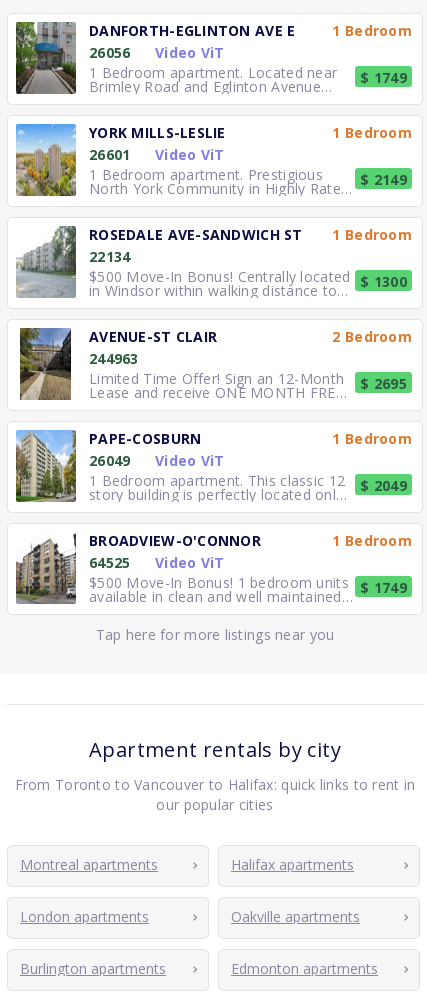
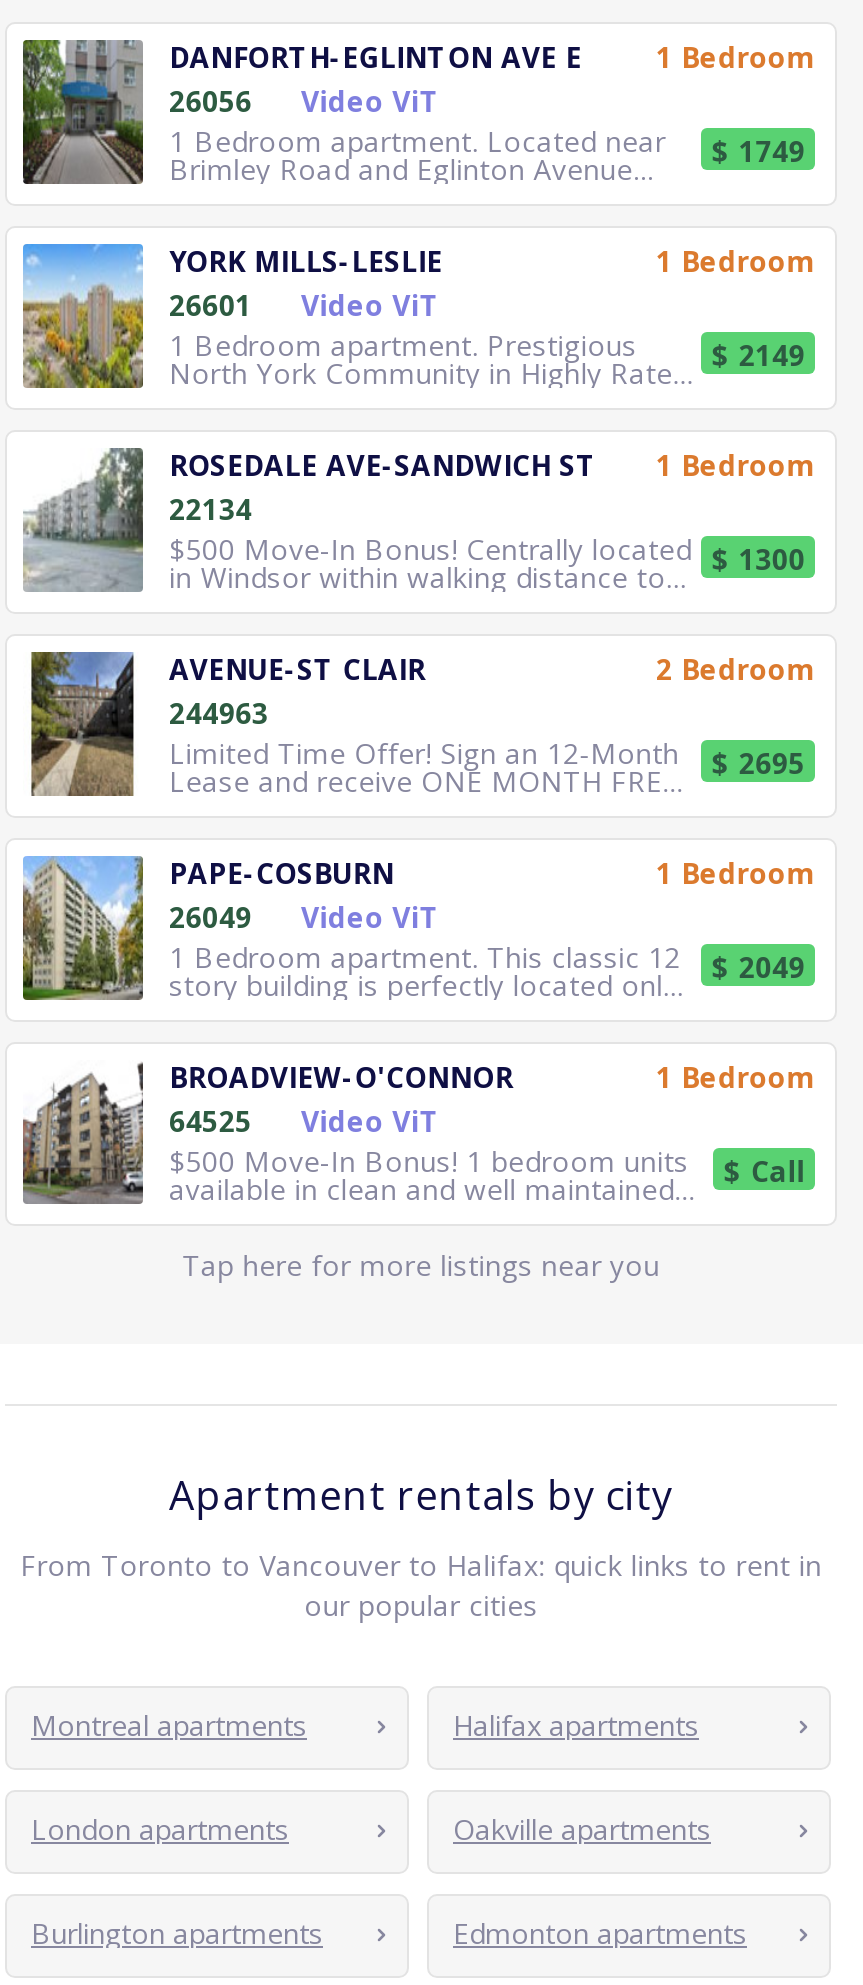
[360,578,407,597] $ 1749 -> [724,1152,805,1190] $ Call

